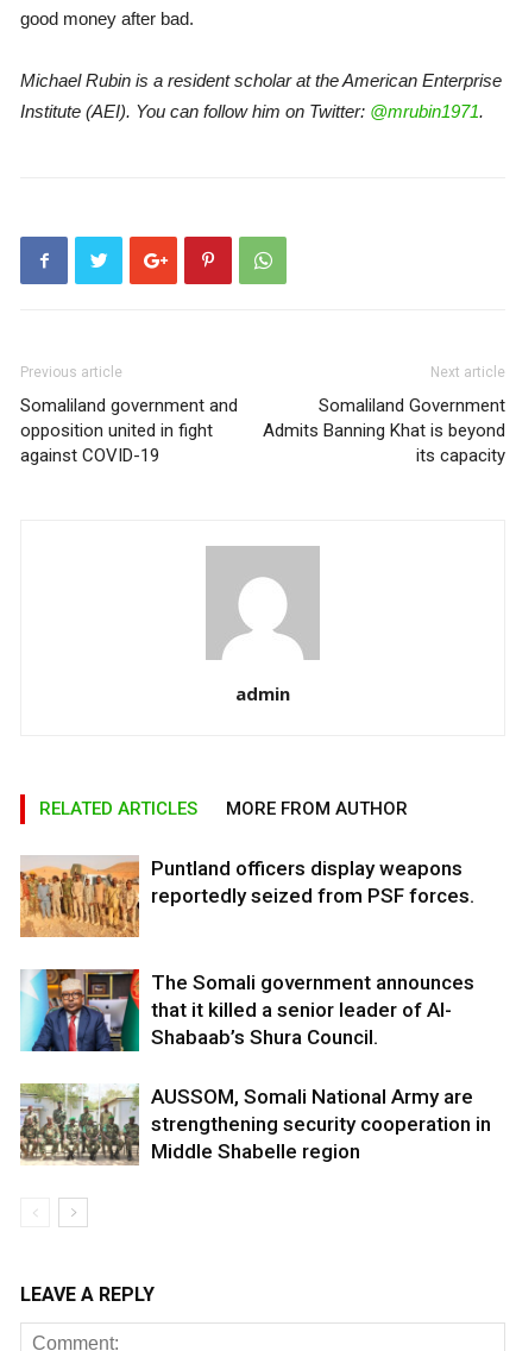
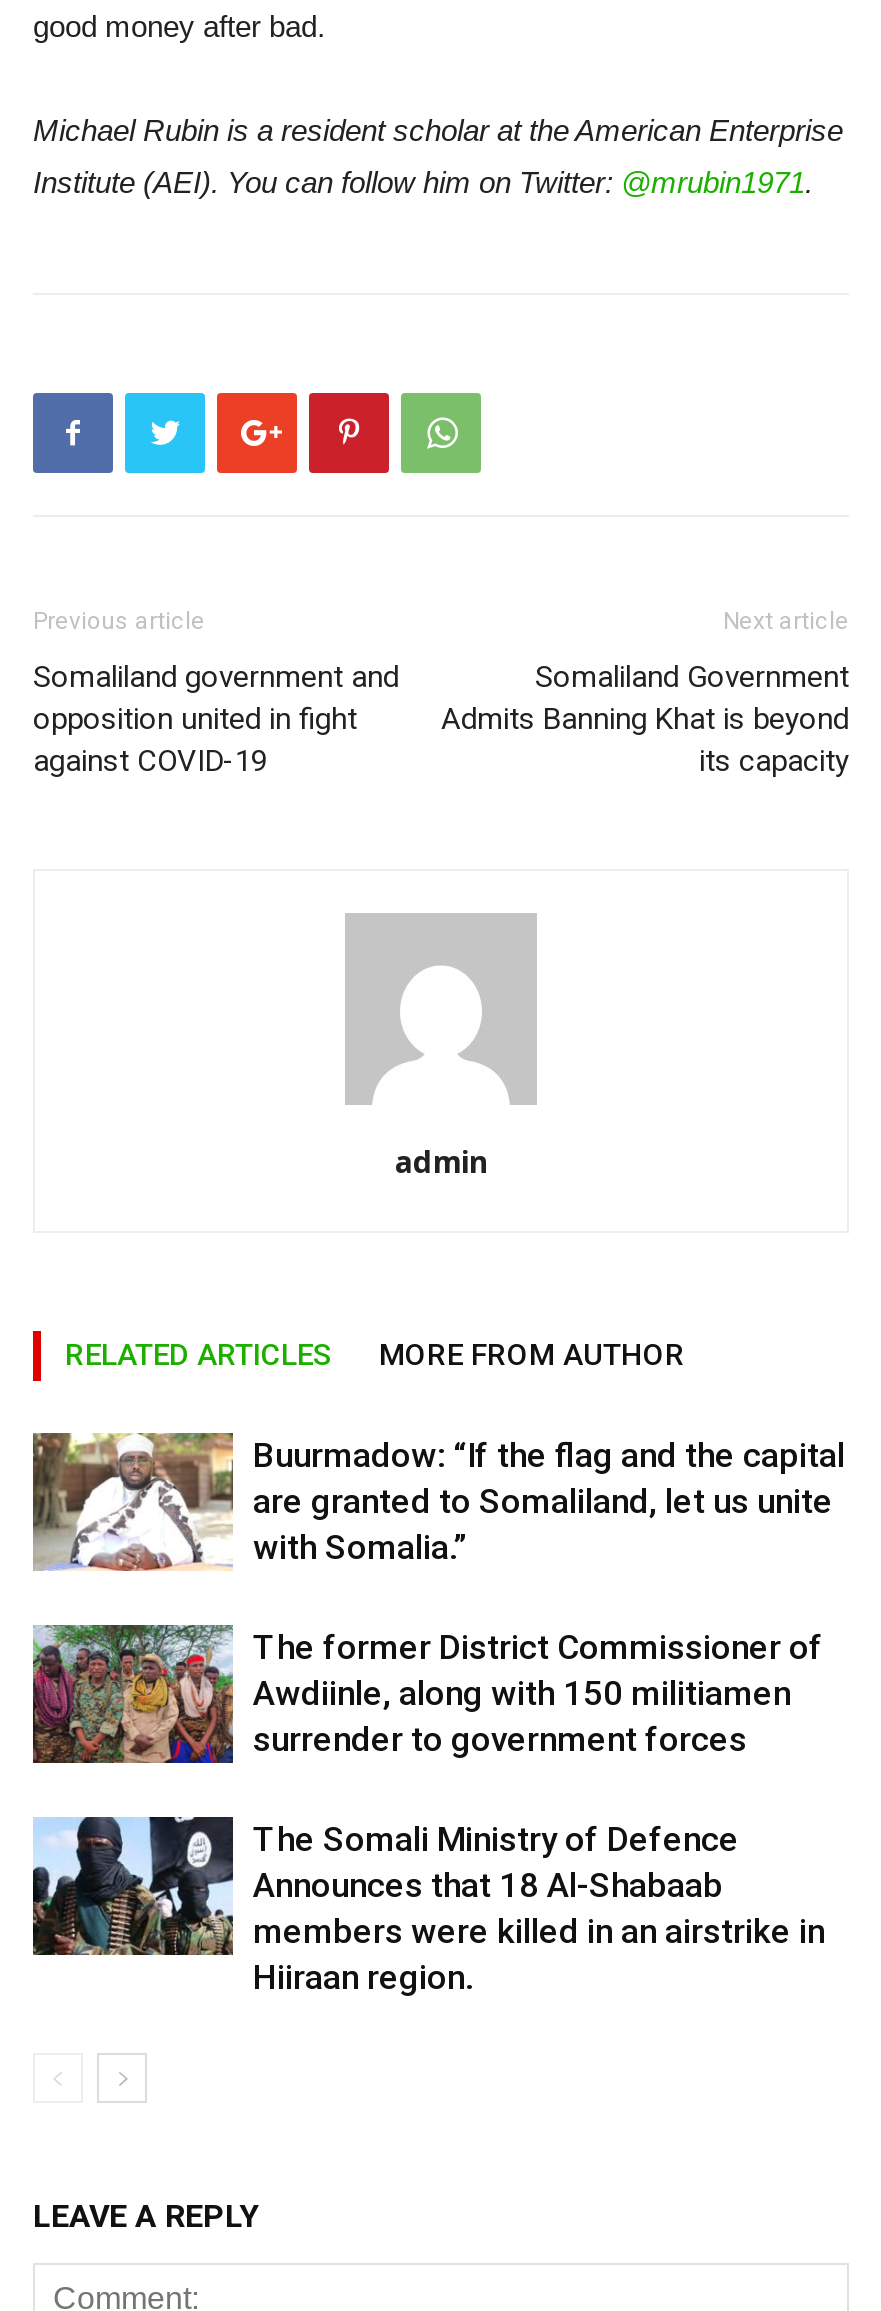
[19,855,474,938] [image] | Puntland officers display weapons | reportedly seized from PSF forces. -> [31,1433,845,1571] [image] | Buurmadow: “If the flag and the capital | are granted to Somaliland, let us unite | with Somalia.”
[20,968,474,1052] [image] | The Somali government announces | that it killed a senior leader of Al- | Shabaab’s Shura Council. -> [31,1623,823,1765] [image] | The former District Commissioner of | Awdiinle, along with 150 militiamen | surrender to government forces
[19,1082,491,1165] [image] | AUSSOM, Somali National Army are | strengthening security cooperation in | Middle Shabelle region -> [31,1815,825,1997] [image] | The Somali Ministry of Defence | Announces that 18 Al-Shabaab | members were killed in an airstrike in | Hiiraan region.

